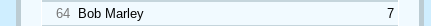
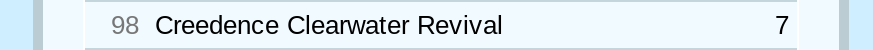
[56,6,144,21] 64 Bob Marley -> [111,10,503,40] 98 Creedence Clearwater Revival

